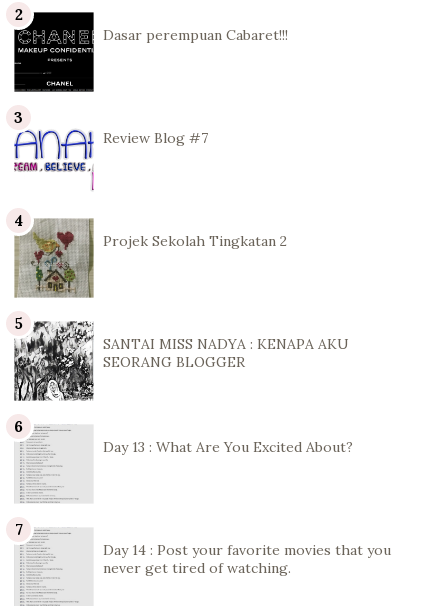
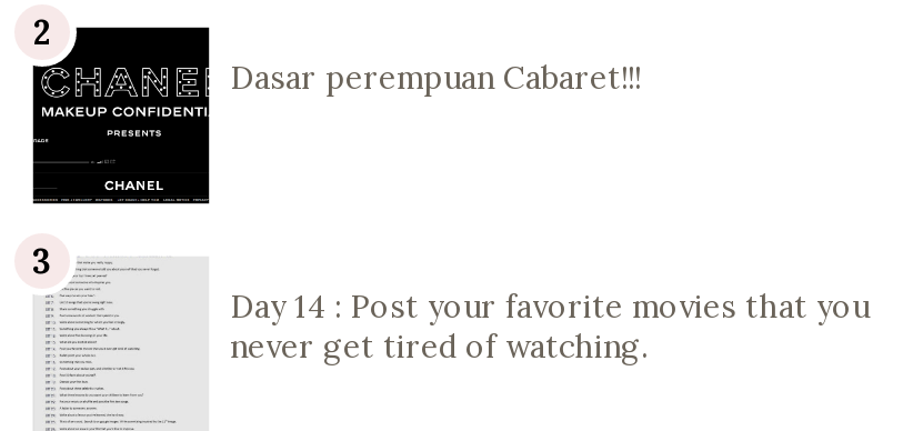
[14,129,208,190] [image] | Review Blog #7 -> none
[14,215,287,298] [image] | Projek Sekolah Tingkatan 2 -> none
[14,317,349,401] [image] | SANTAI MISS NADYA : KENAPA AKU | SEORANG BLOGGER -> none
[103,438,353,456] Day 13 : What Are You Excited About? -> none

